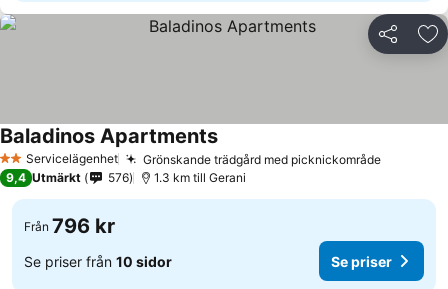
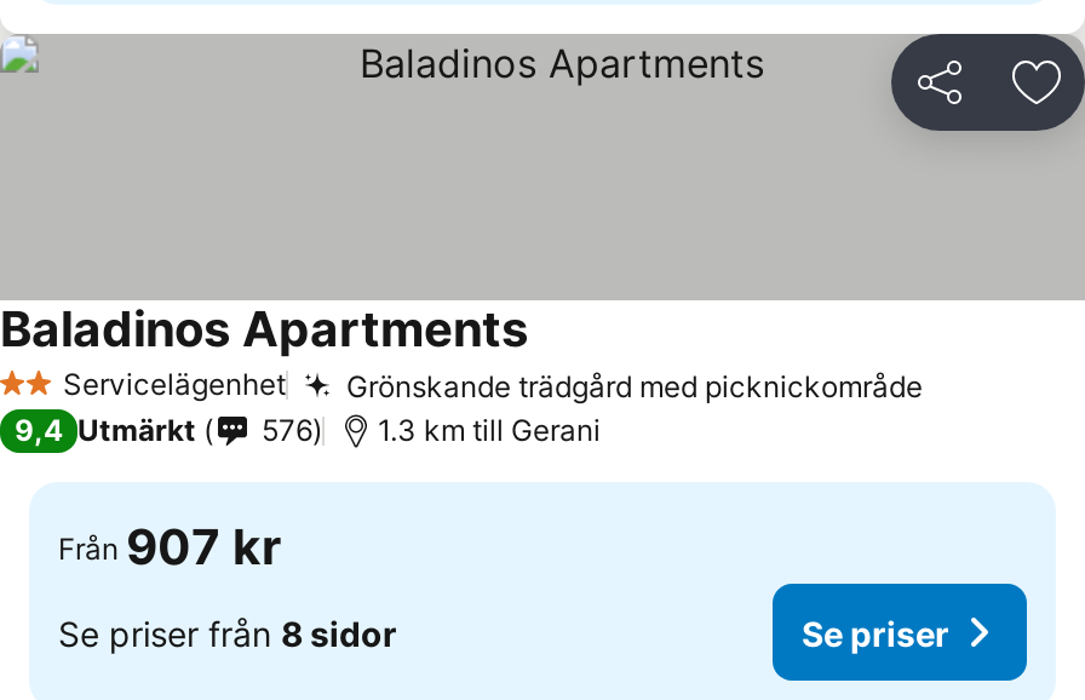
[24,214,115,238] Från 796 kr -> [58,518,281,576] Från 907 kr
[24,252,172,269] Se priser från 10 sidor -> [58,612,397,653] Se priser från 8 sidor

